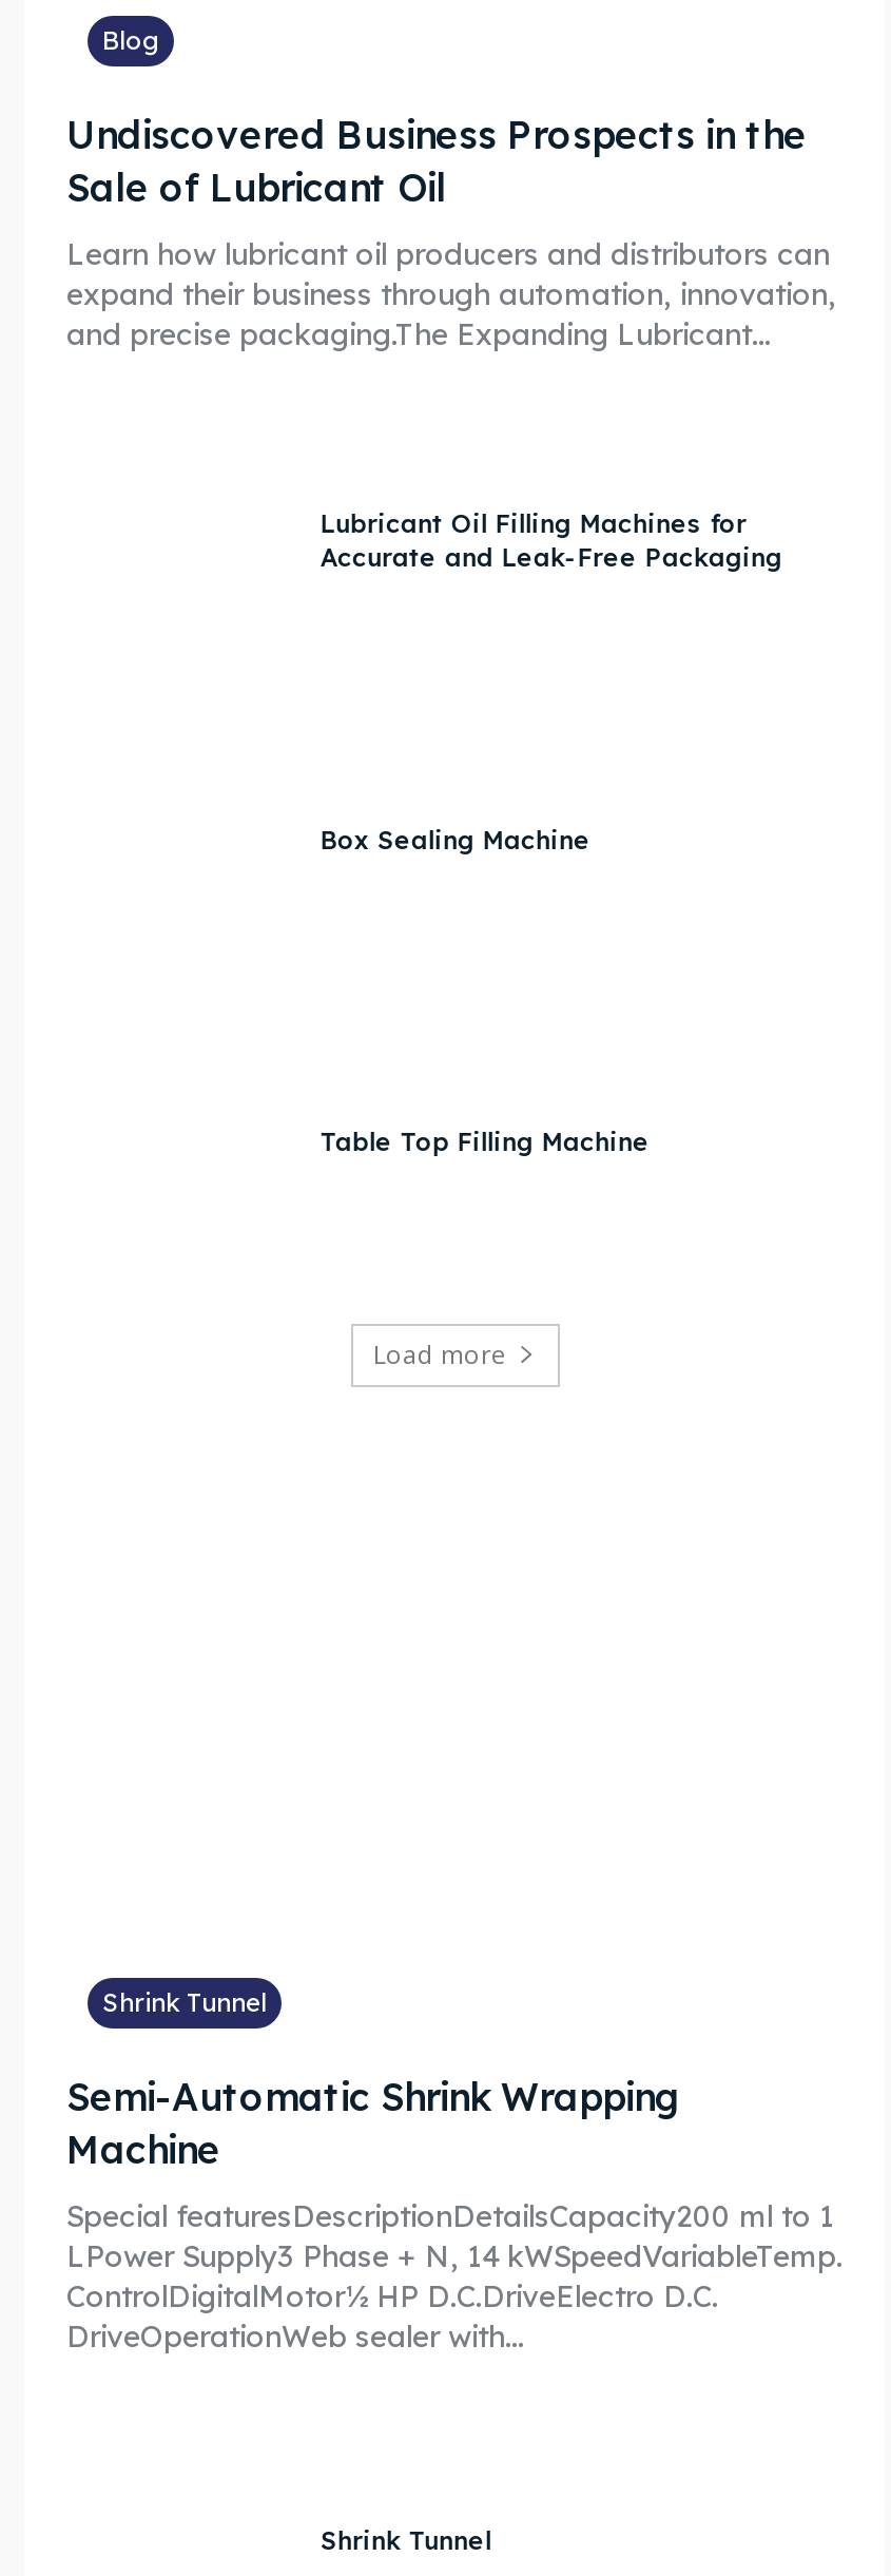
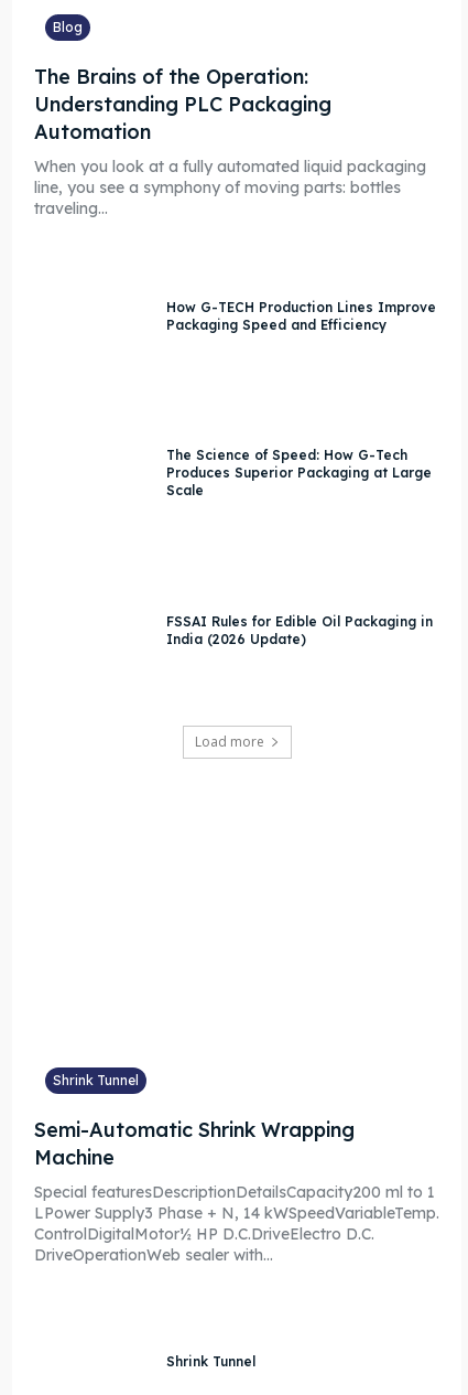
[66,112,807,213] Undiscovered Business Prospects in the | Sale of Lubricant Oil -> [34,64,331,145] The Brains of the Operation: | Understanding PLC Packaging | Automation
[66,236,836,354] Learn how lubricant oil producers and distributors can | expand their business through automation, innovation, | and precise packaging.The Expanding Lubricant... -> [34,157,426,219] When you look at a fully automated liquid packaging | line, you see a symphony of moving parts: bottles | traveling...
[320,507,782,572] Lubricant Oil Filling Machines for | Accurate and Leak-Free Packaging -> [167,298,437,333] How G-TECH Production Lines Improve | Packaging Speed and Efficiency
[320,824,590,856] Box Sealing Machine -> [167,447,432,499] The Science of Speed: How G-Tech | Produces Superior Packaging at Large | Scale
[320,1124,649,1156] Table Top Filling Machine -> [167,613,433,647] FSSAI Rules for Edible Oil Packaging in | India (2026 Update)

